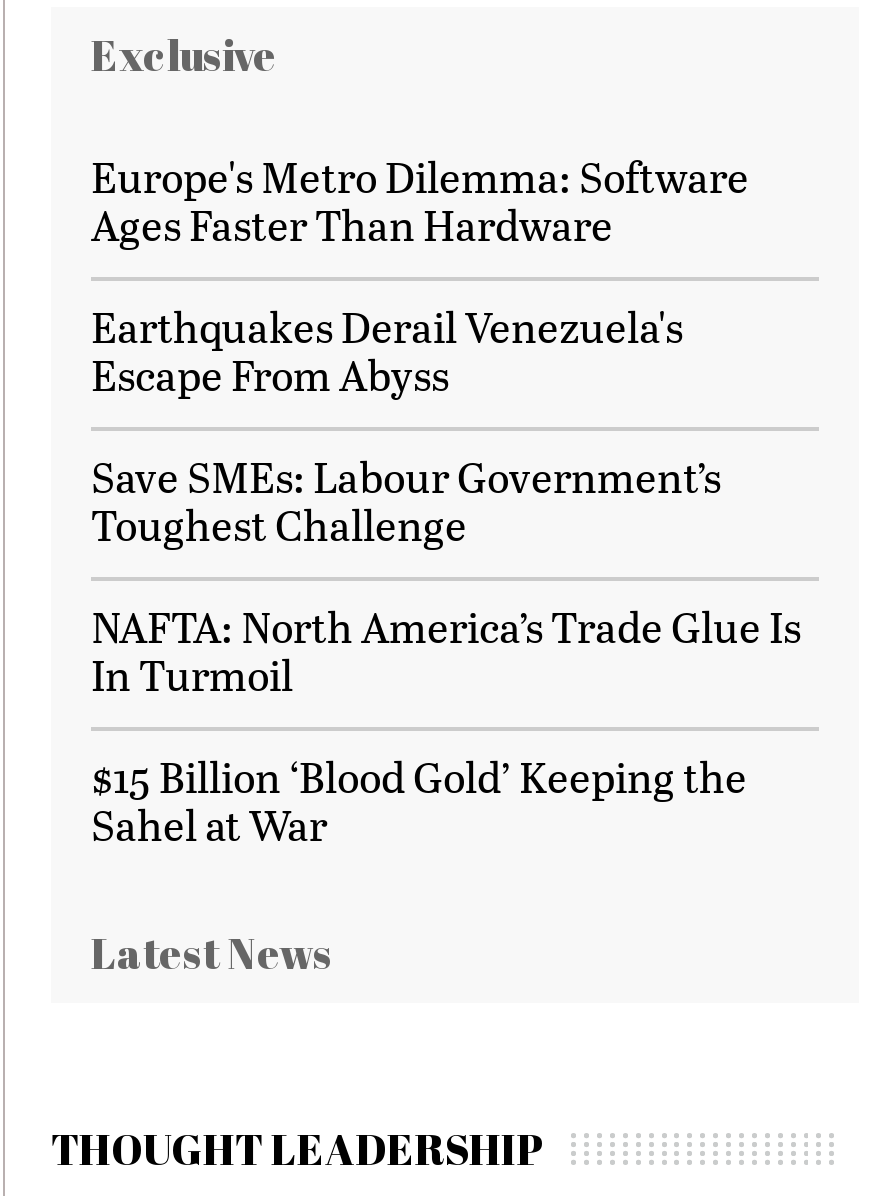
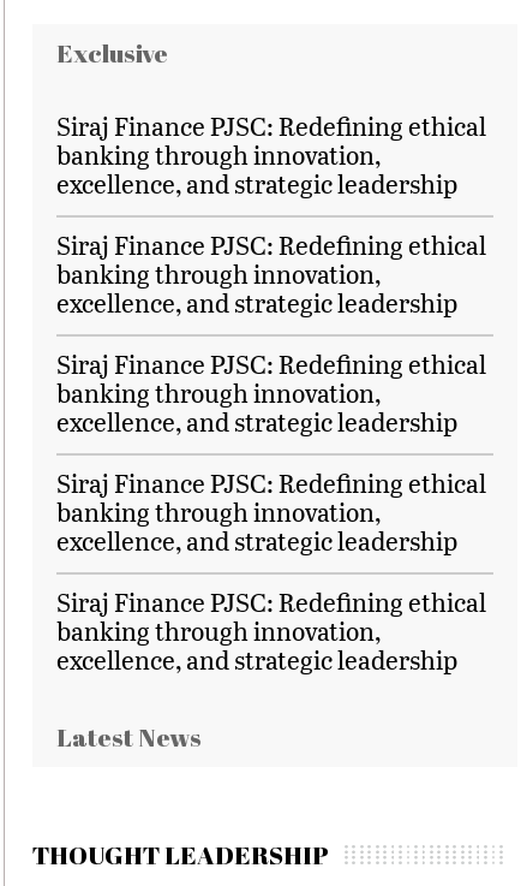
[91,147,749,253] Europe's Metro Dilemma: Software | Ages Faster Than Hardware -> [56,108,486,201] Siraj Finance PJSC: Redefining ethical | banking through innovation, | excellence, and strategic leadership
[91,297,683,403] Earthquakes Derail Venezuela's | Escape From Abyss -> [56,227,486,320] Siraj Finance PJSC: Redefining ethical | banking through innovation, | excellence, and strategic leadership
[91,447,721,553] Save SMEs: Labour Government’s | Toughest Challenge -> [56,346,486,439] Siraj Finance PJSC: Redefining ethical | banking through innovation, | excellence, and strategic leadership
[91,597,801,703] NAFTA: North America’s Trade Glue Is | In Turmoil -> [56,465,486,558] Siraj Finance PJSC: Redefining ethical | banking through innovation, | excellence, and strategic leadership
[91,747,747,853] $15 Billion ‘Blood Gold’ Keeping the | Sahel at War -> [56,584,486,677] Siraj Finance PJSC: Redefining ethical | banking through innovation, | excellence, and strategic leadership

